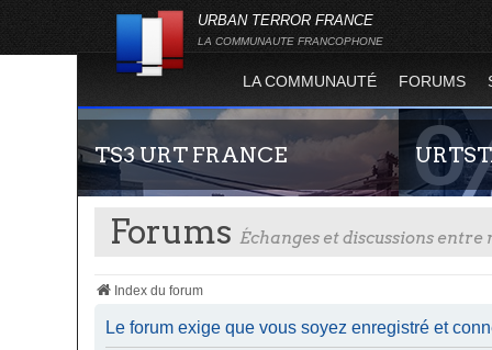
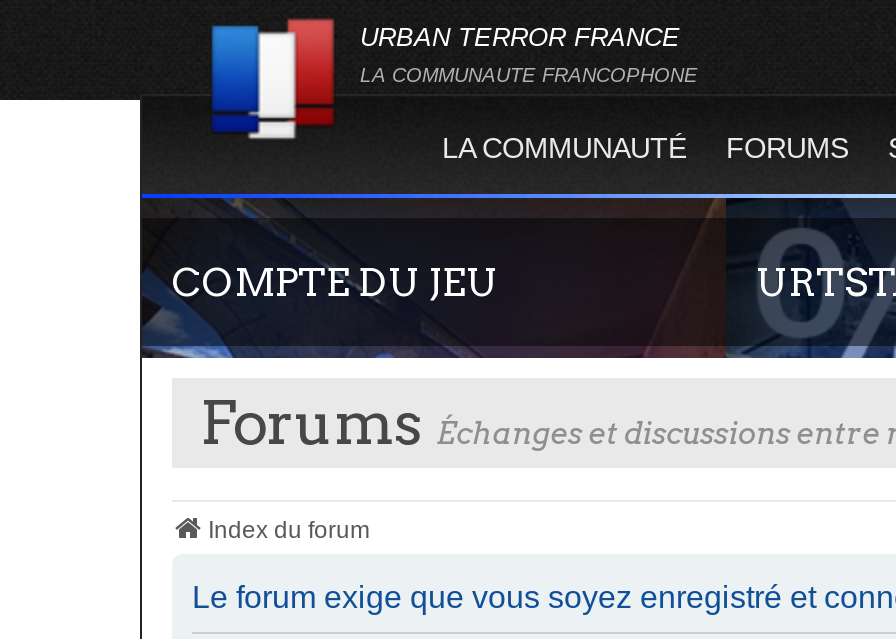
[94,142,287,168] TS3 URT FRANCE -> [172,258,498,306] COMPTE DU JEU

